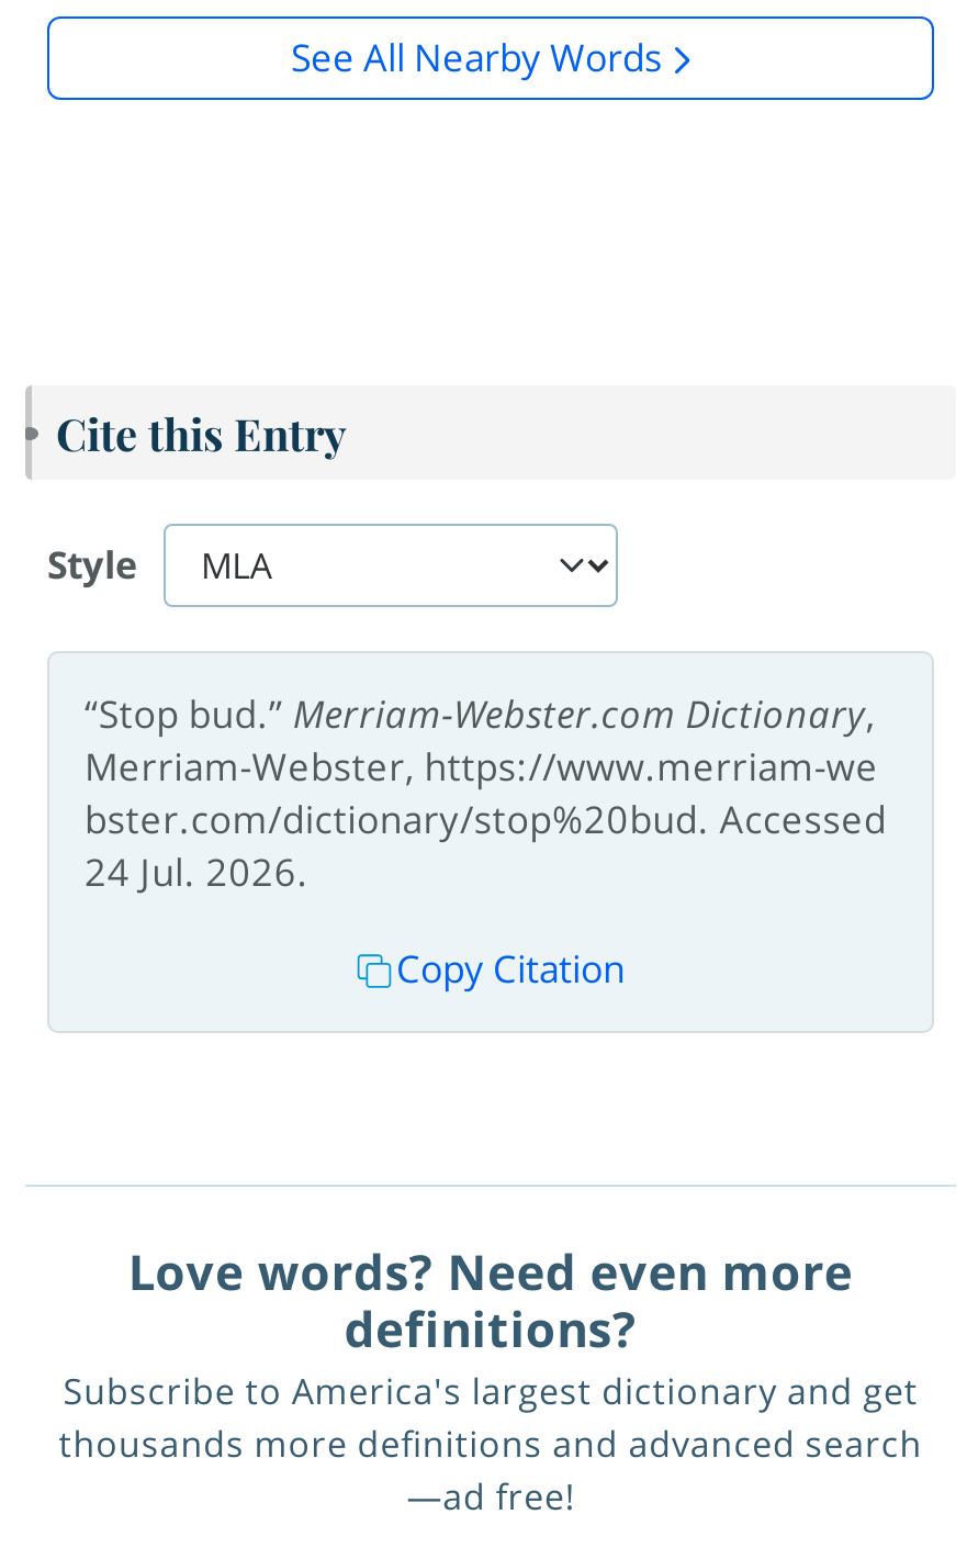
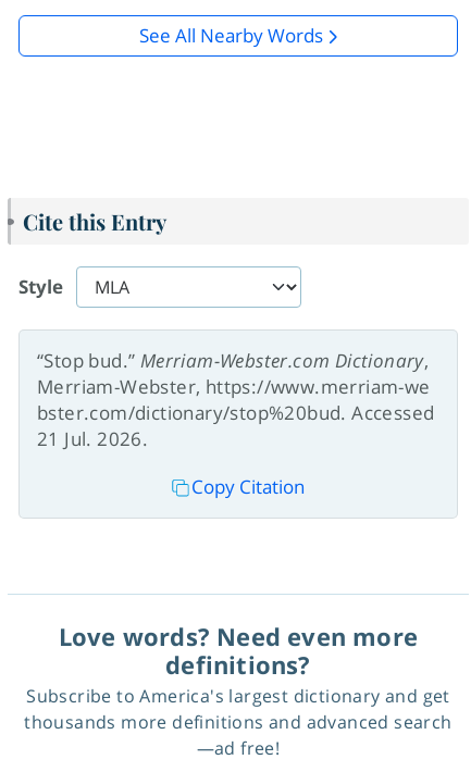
[85,846,309,897] 24 Jul. 2026. -> [37,426,148,451] 21 Jul. 2026.

